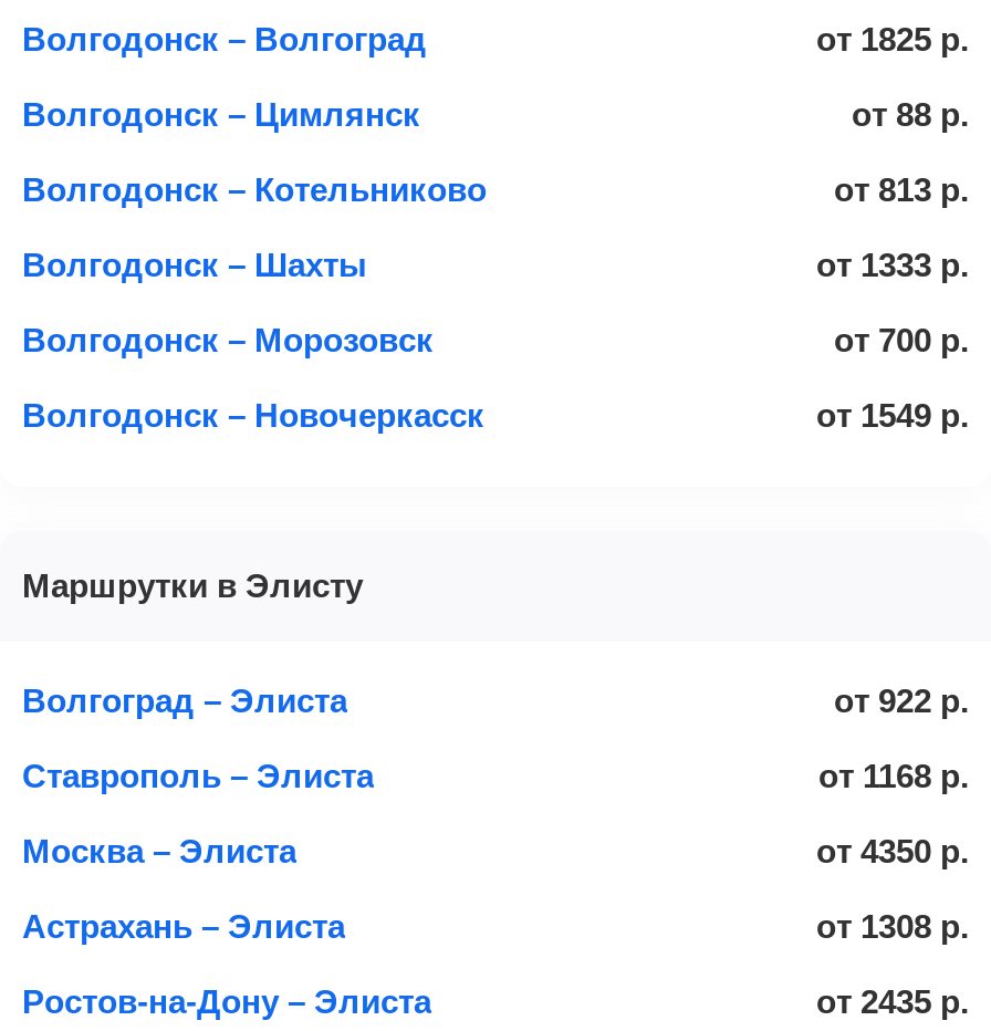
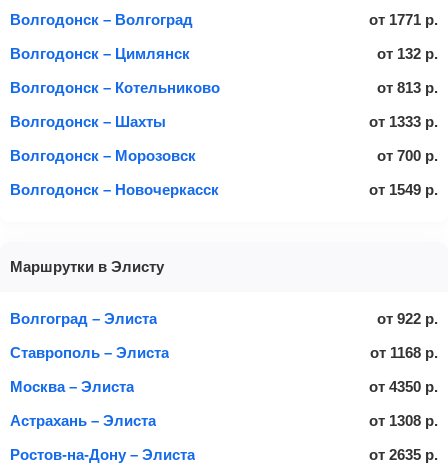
[816,20,969,58] от 1825 р. -> [369,11,438,28] от 1771 р.
[852,95,969,133] от 88 р. -> [377,45,438,62] от 132 р.
[816,982,969,1020] от 2435 р. -> [369,446,438,463] от 2635 р.

